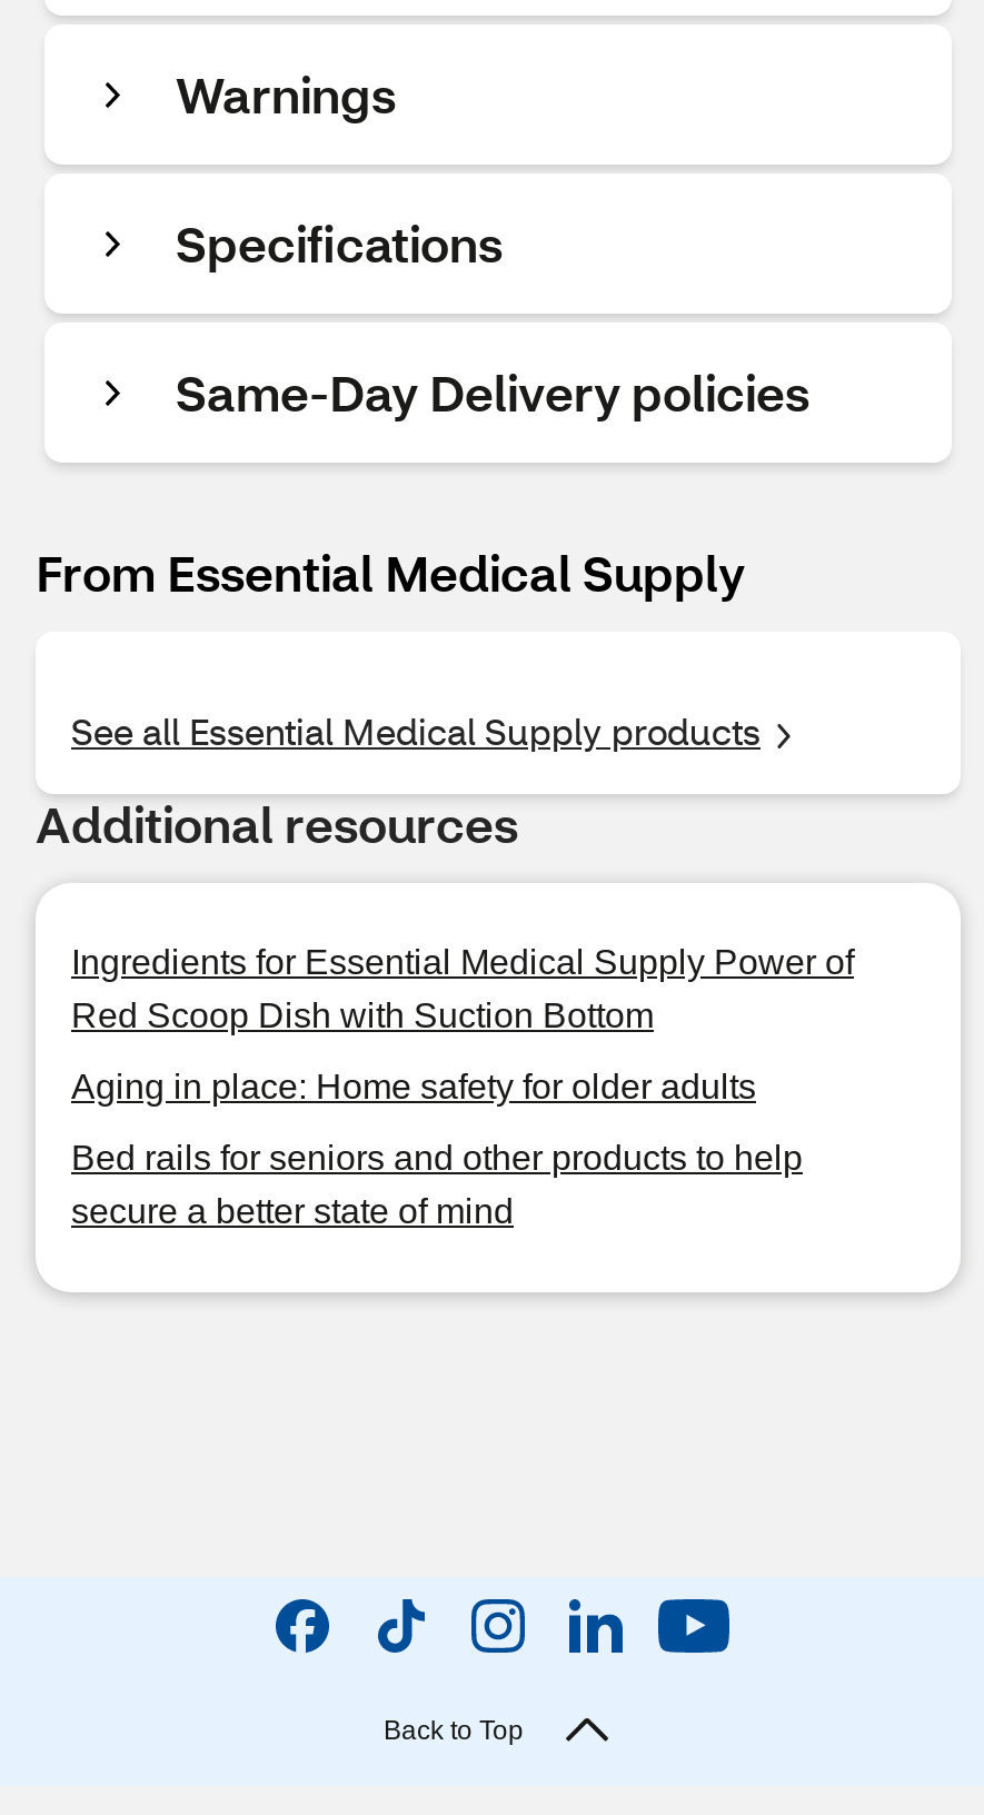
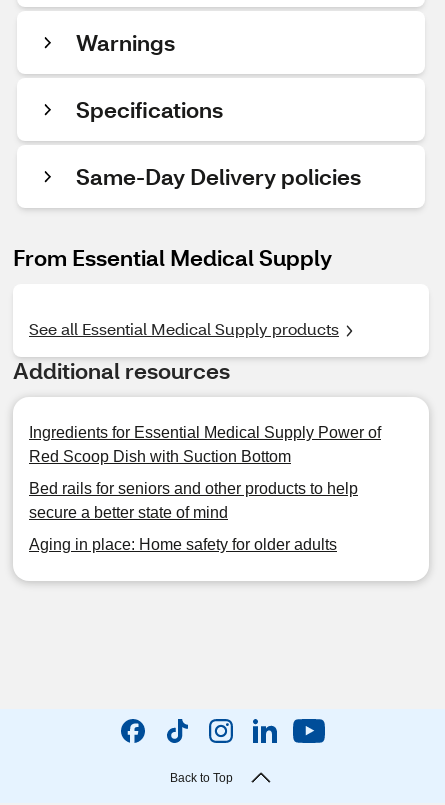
moved [71,1068,756,1105] -> [29,536,337,553]: Aging in place: Home safety for older adults
moved [71,1139,803,1230] -> [29,480,358,521]: Bed rails for seniors and other products to help | secure a better state of mind

